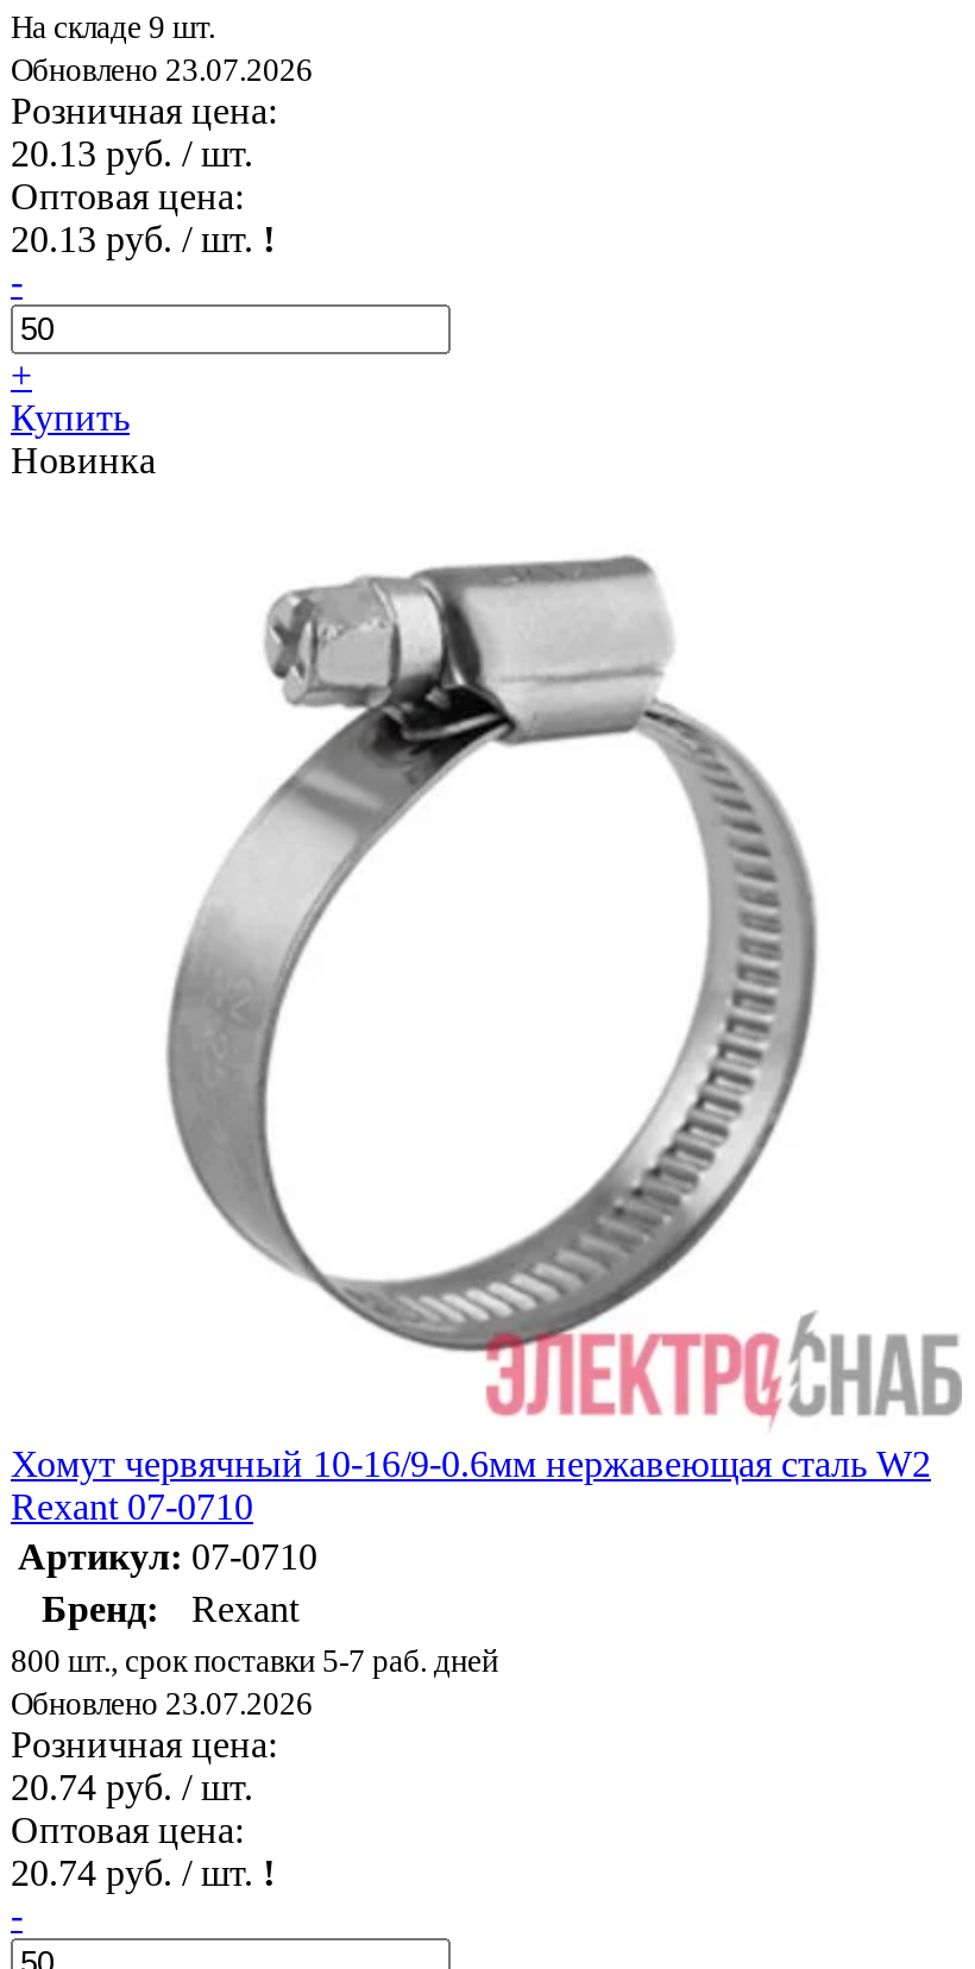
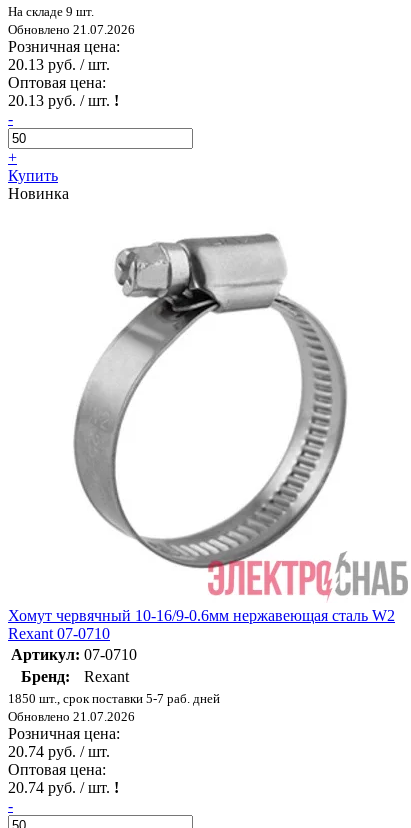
[11,52,313,88] Обновлено 23.07.2026 -> [8,22,135,37] Обновлено 21.07.2026
[11,1643,498,1679] 800 шт., срок поставки 5-7 раб. дней -> [8,691,220,706] 1850 шт., срок поставки 5-7 раб. дней
[11,1686,313,1722] Обновлено 23.07.2026 -> [8,709,135,724] Обновлено 21.07.2026

